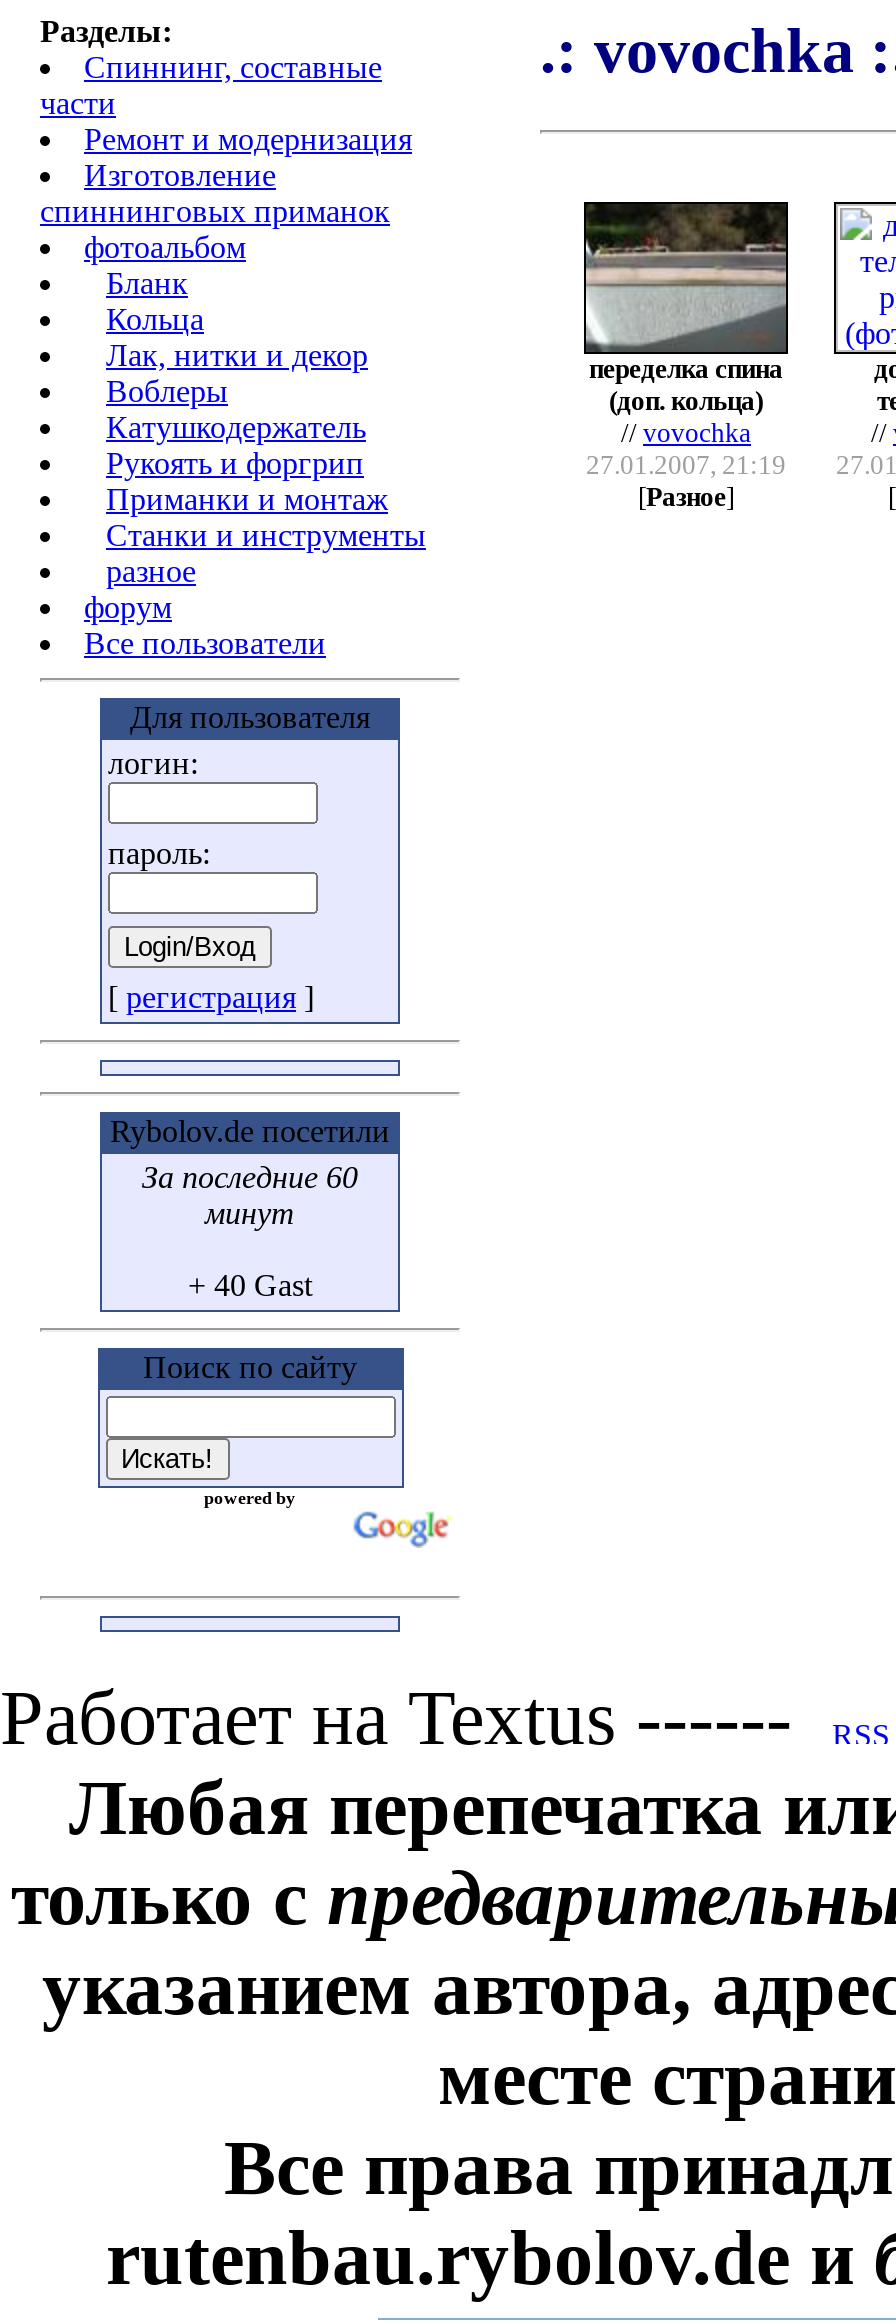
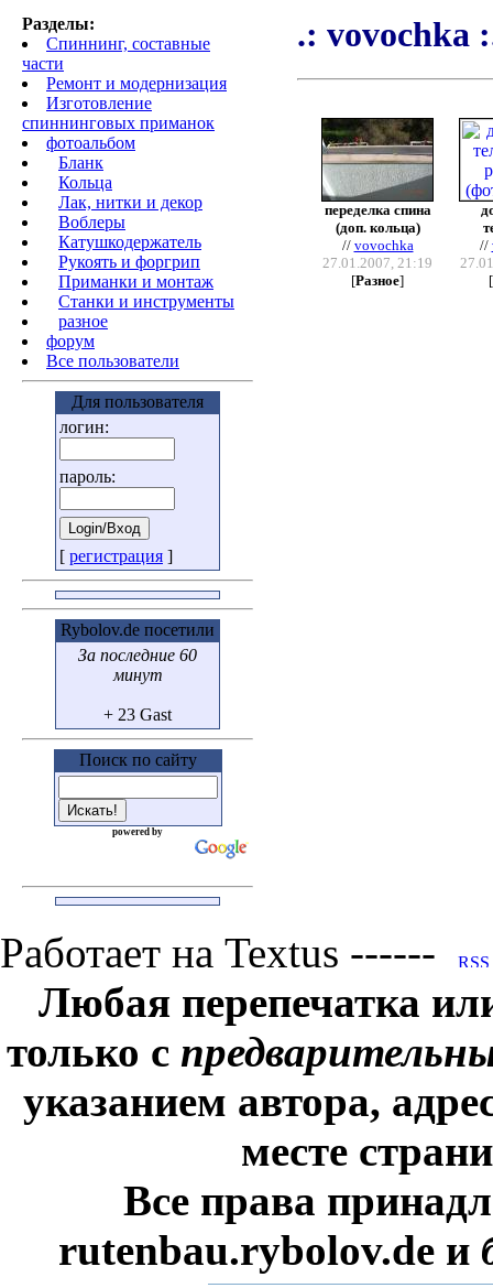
[188,1268,312,1302] + 40 Gast -> [103,705,172,724] + 23 Gast

